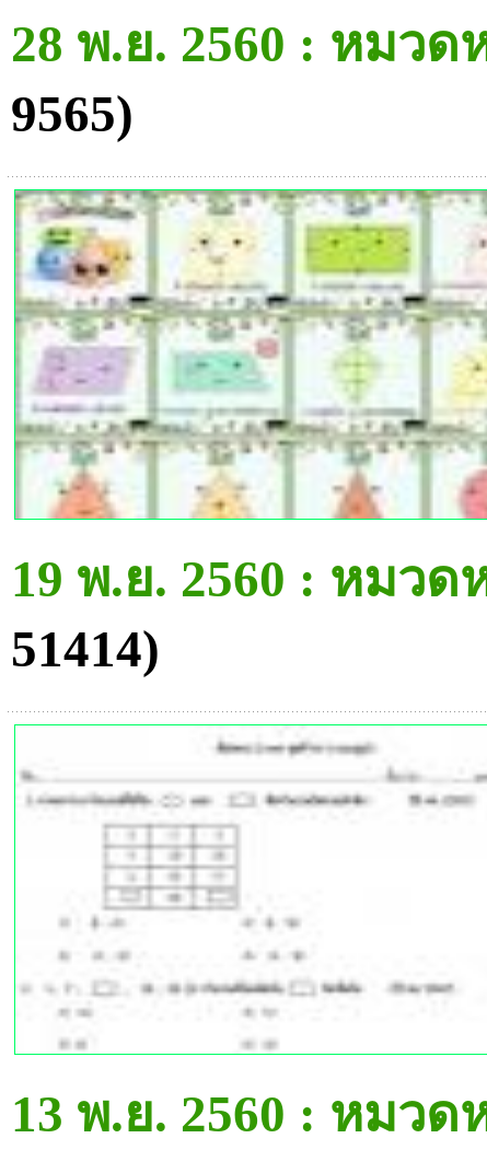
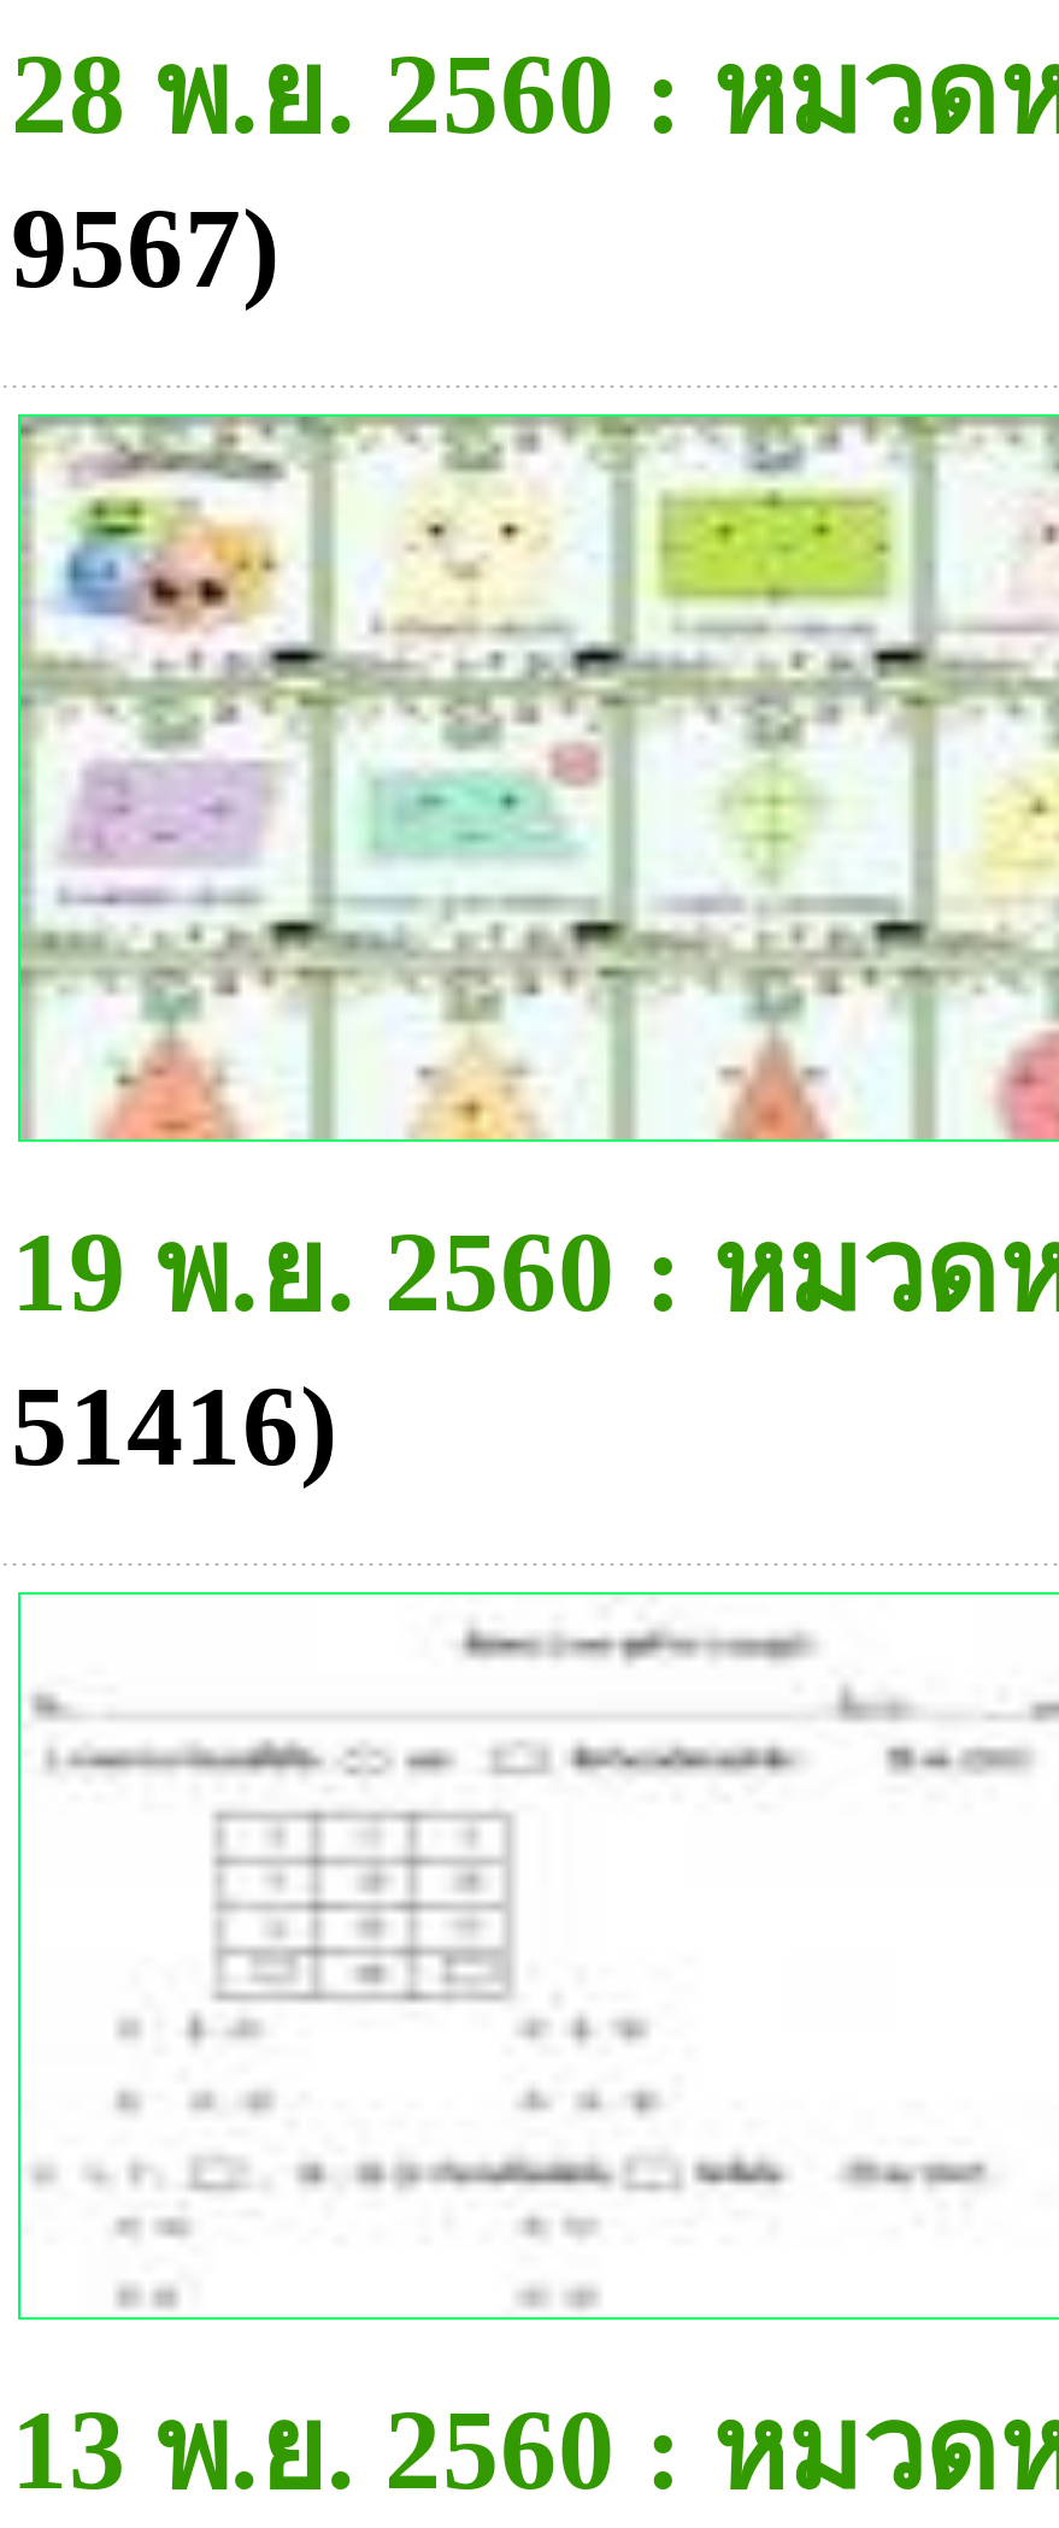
[11,86,134,142] 9565) -> [11,186,281,311] 9567)
[11,621,160,678] 51414) -> [11,1364,339,1489] 51416)

